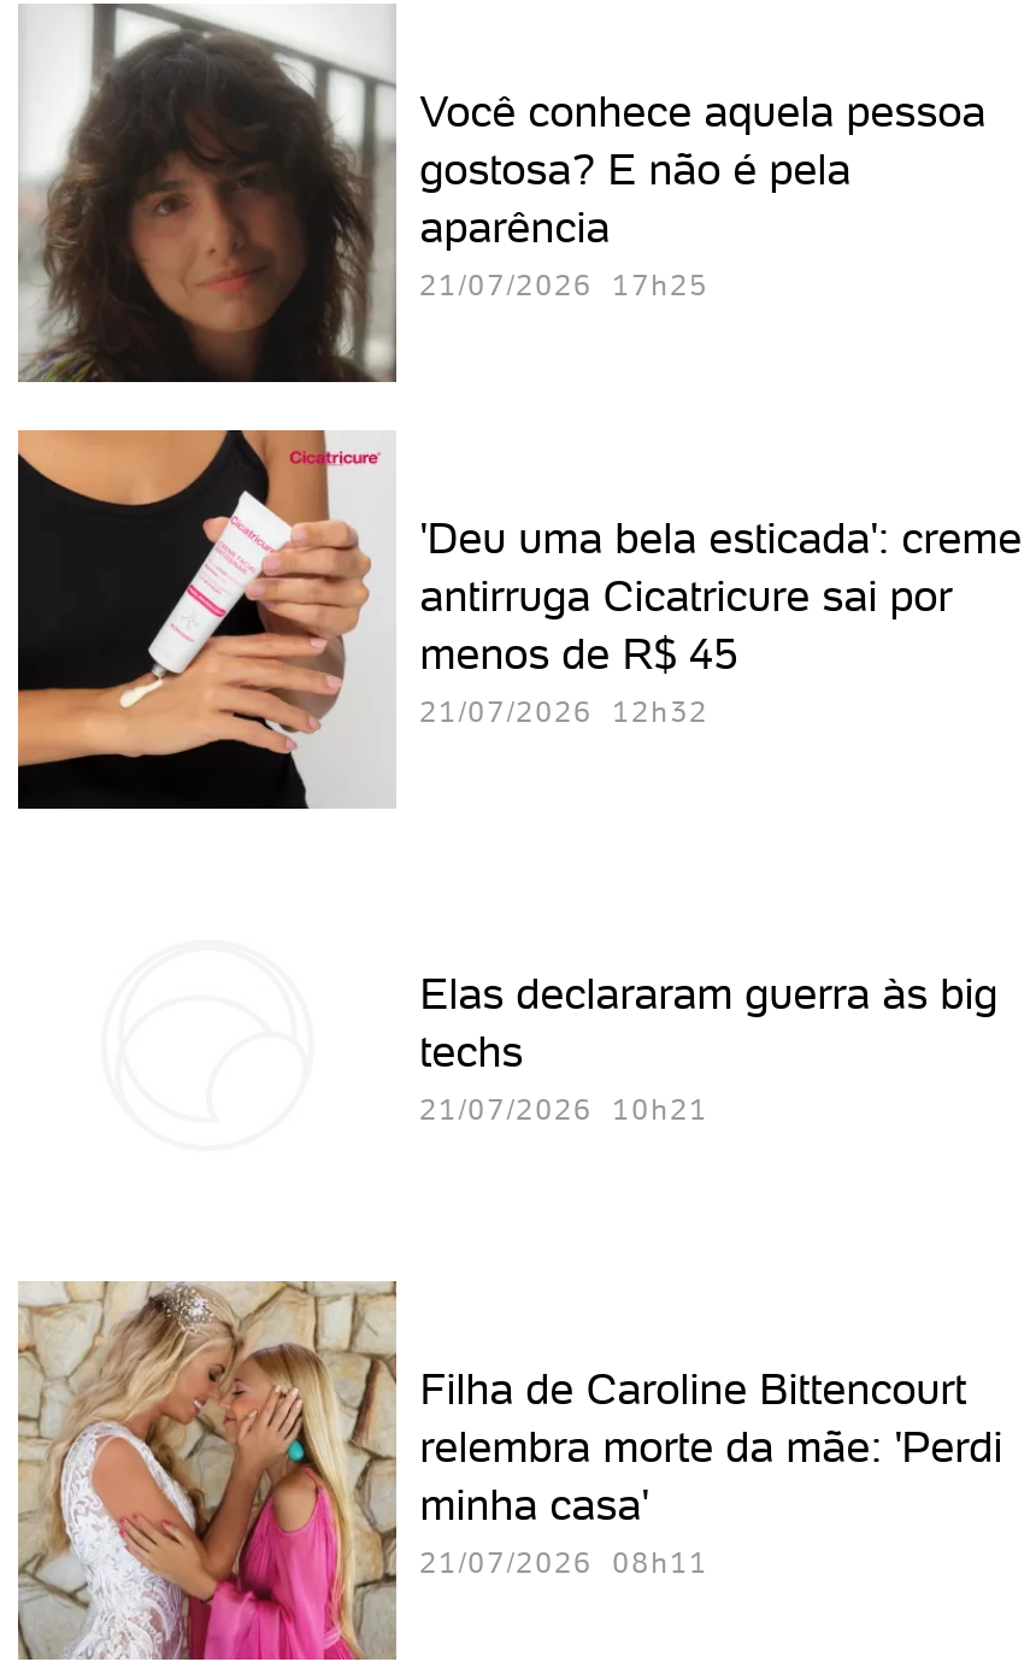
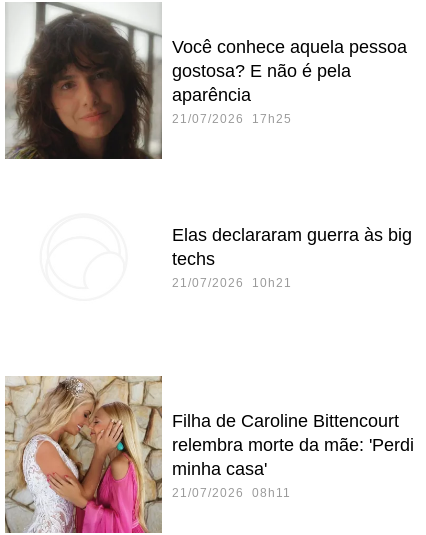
[16,429,1022,810] [image] | 'Deu uma bela esticada': creme | antirruga Cicatricure sai por | menos de R$ 45 | 21/07/2026 12h32 -> none
moved [420,967,998,1126] -> [172,225,412,290]: Elas declararam guerra às big | techs | 21/07/2026 10h21

